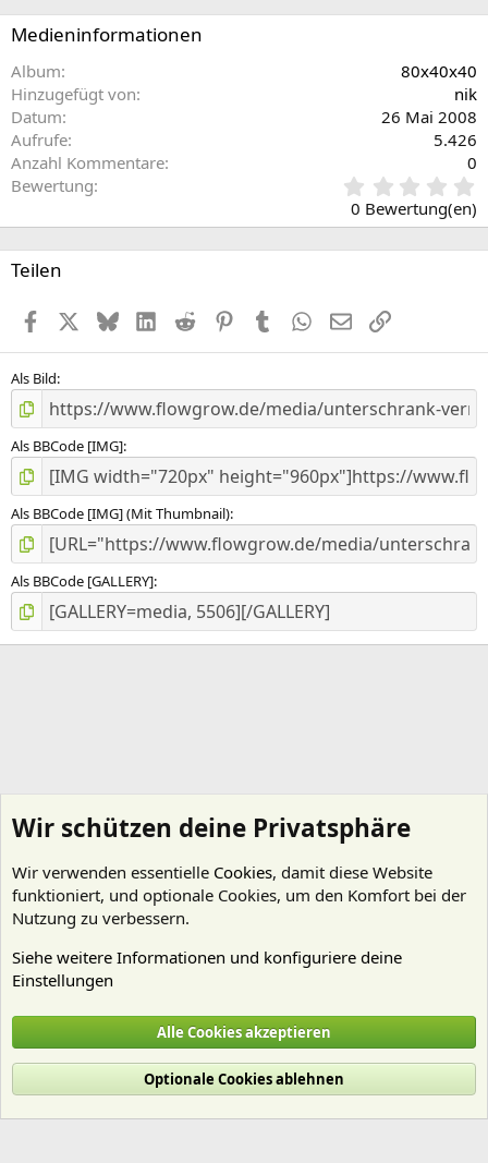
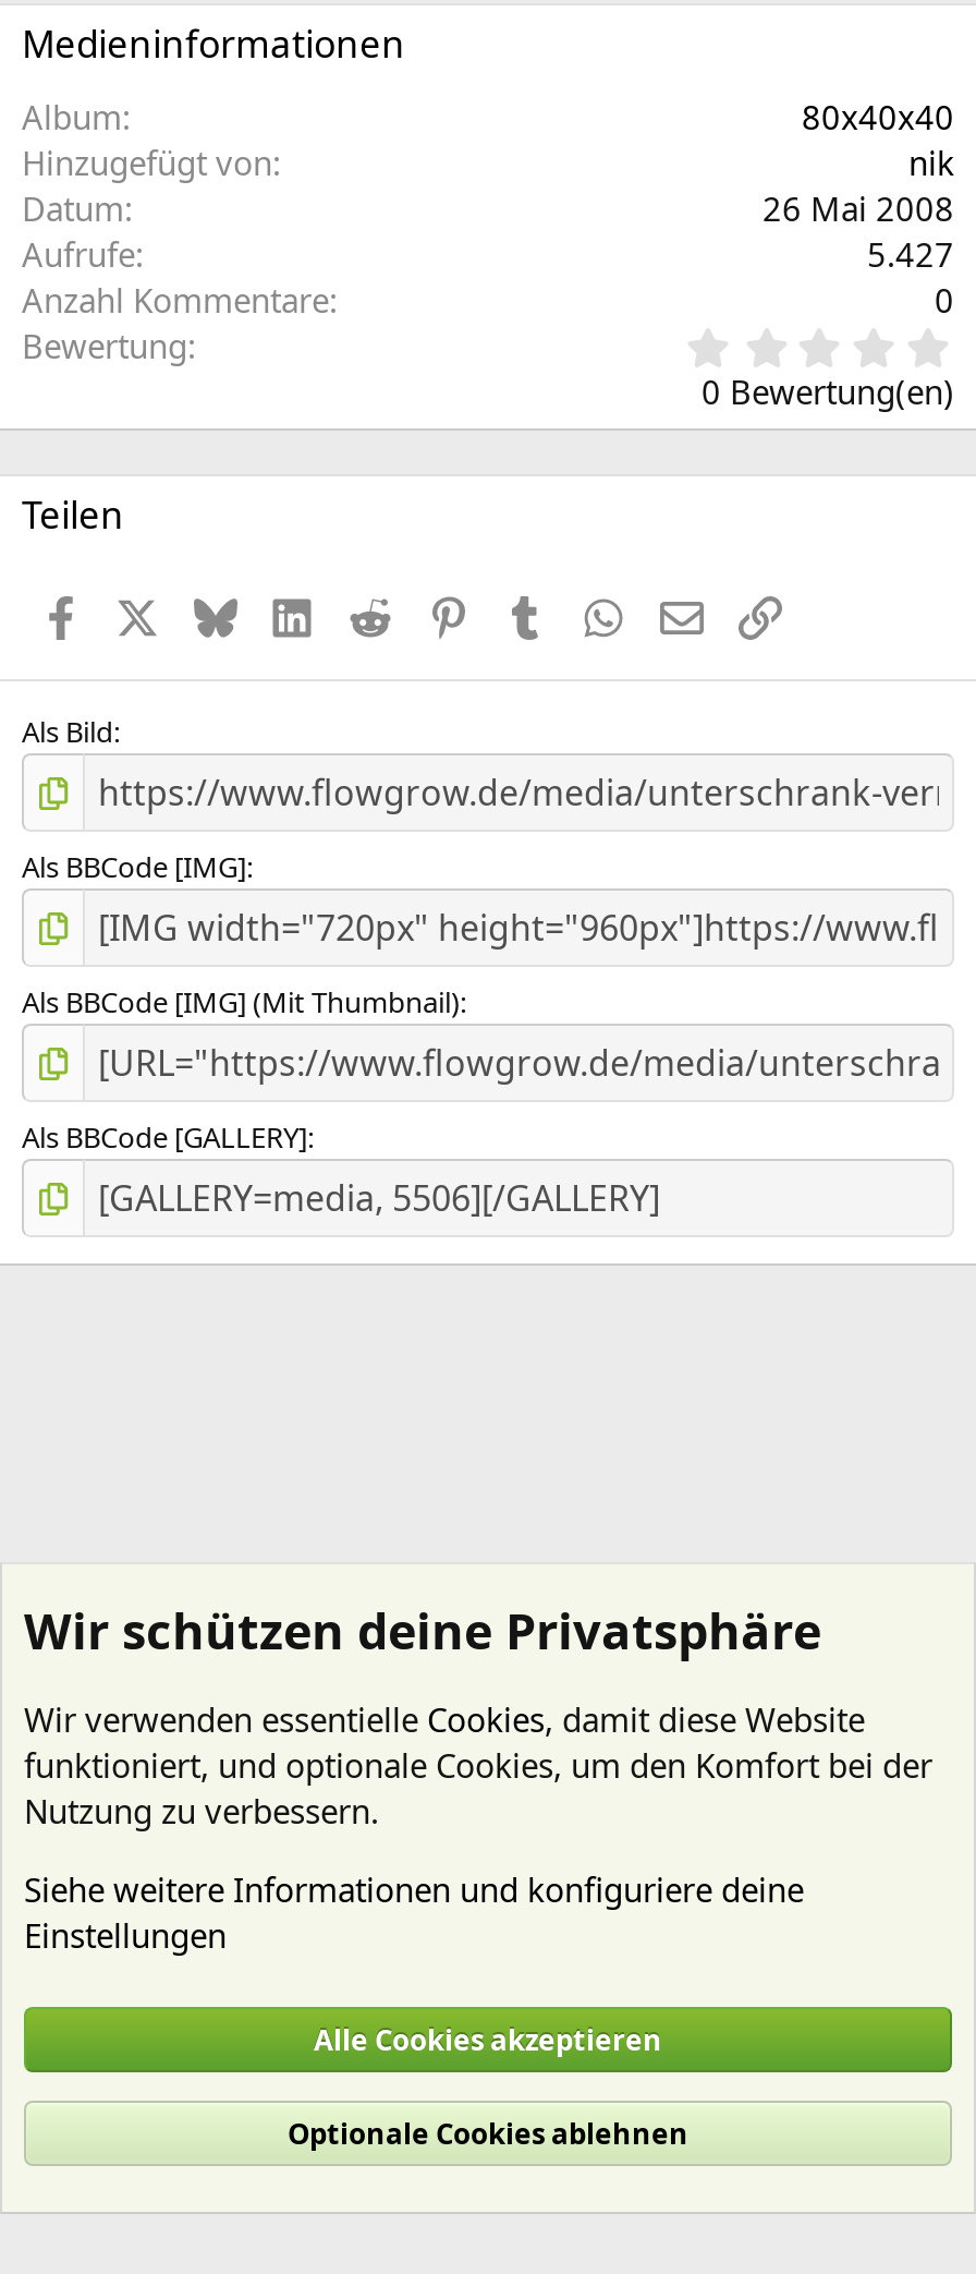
[434,129,477,151] 5.426 -> [867,233,954,277] 5.427

